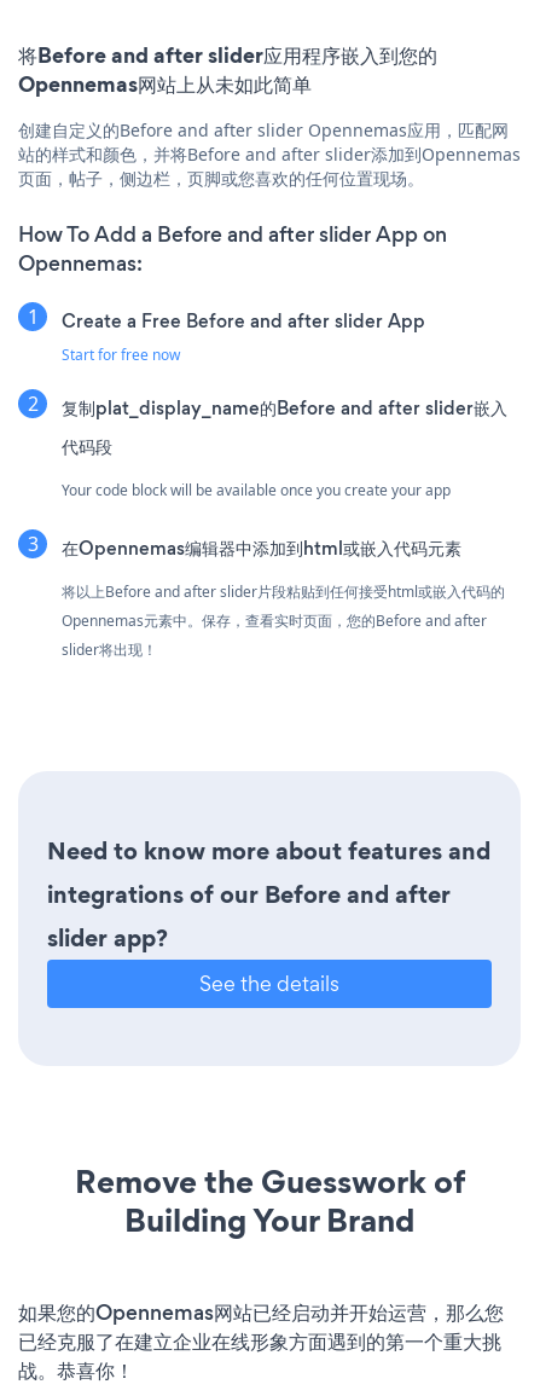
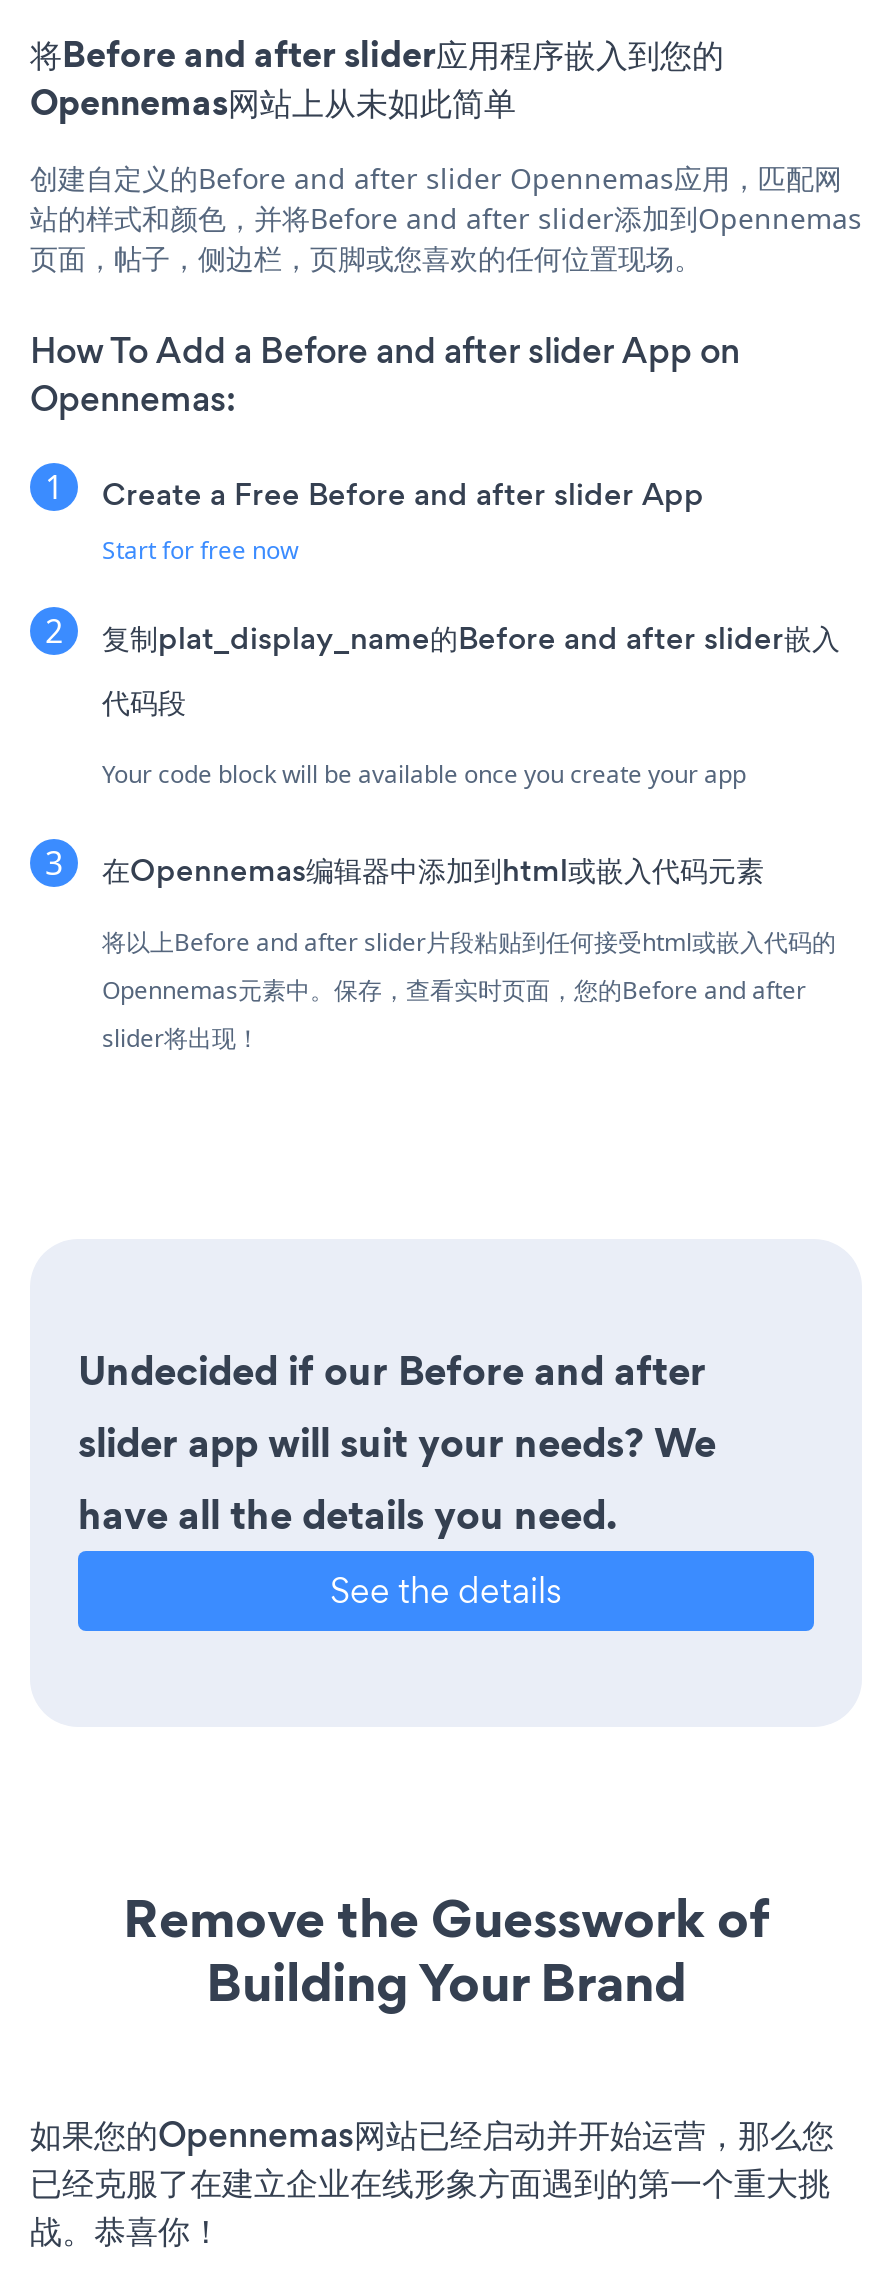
[47,834,490,955] Need to know more about features and | integrations of our Before and after | slider app? -> [78,1344,716,1544] Undecided if our Before and after | slider app will suit your needs? We | have all the details you need.

